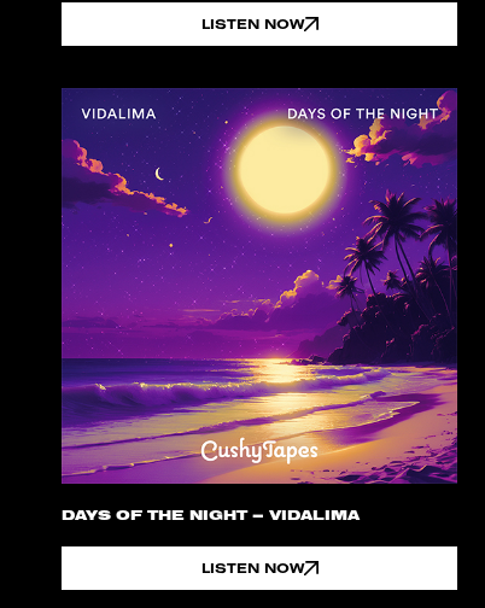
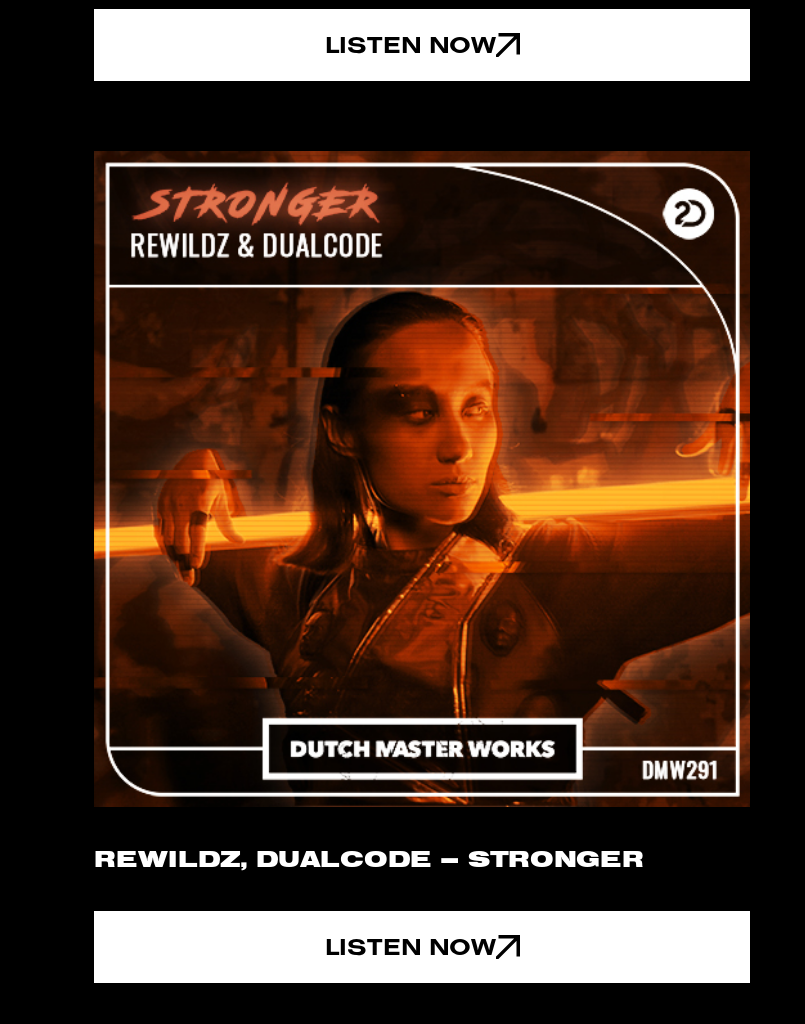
[60,87,458,524] [image] | DAYS OF THE NIGHT – VIDALIMA -> [92,149,752,873] [image] | REWILDZ, DUALCODE – STRONGER

